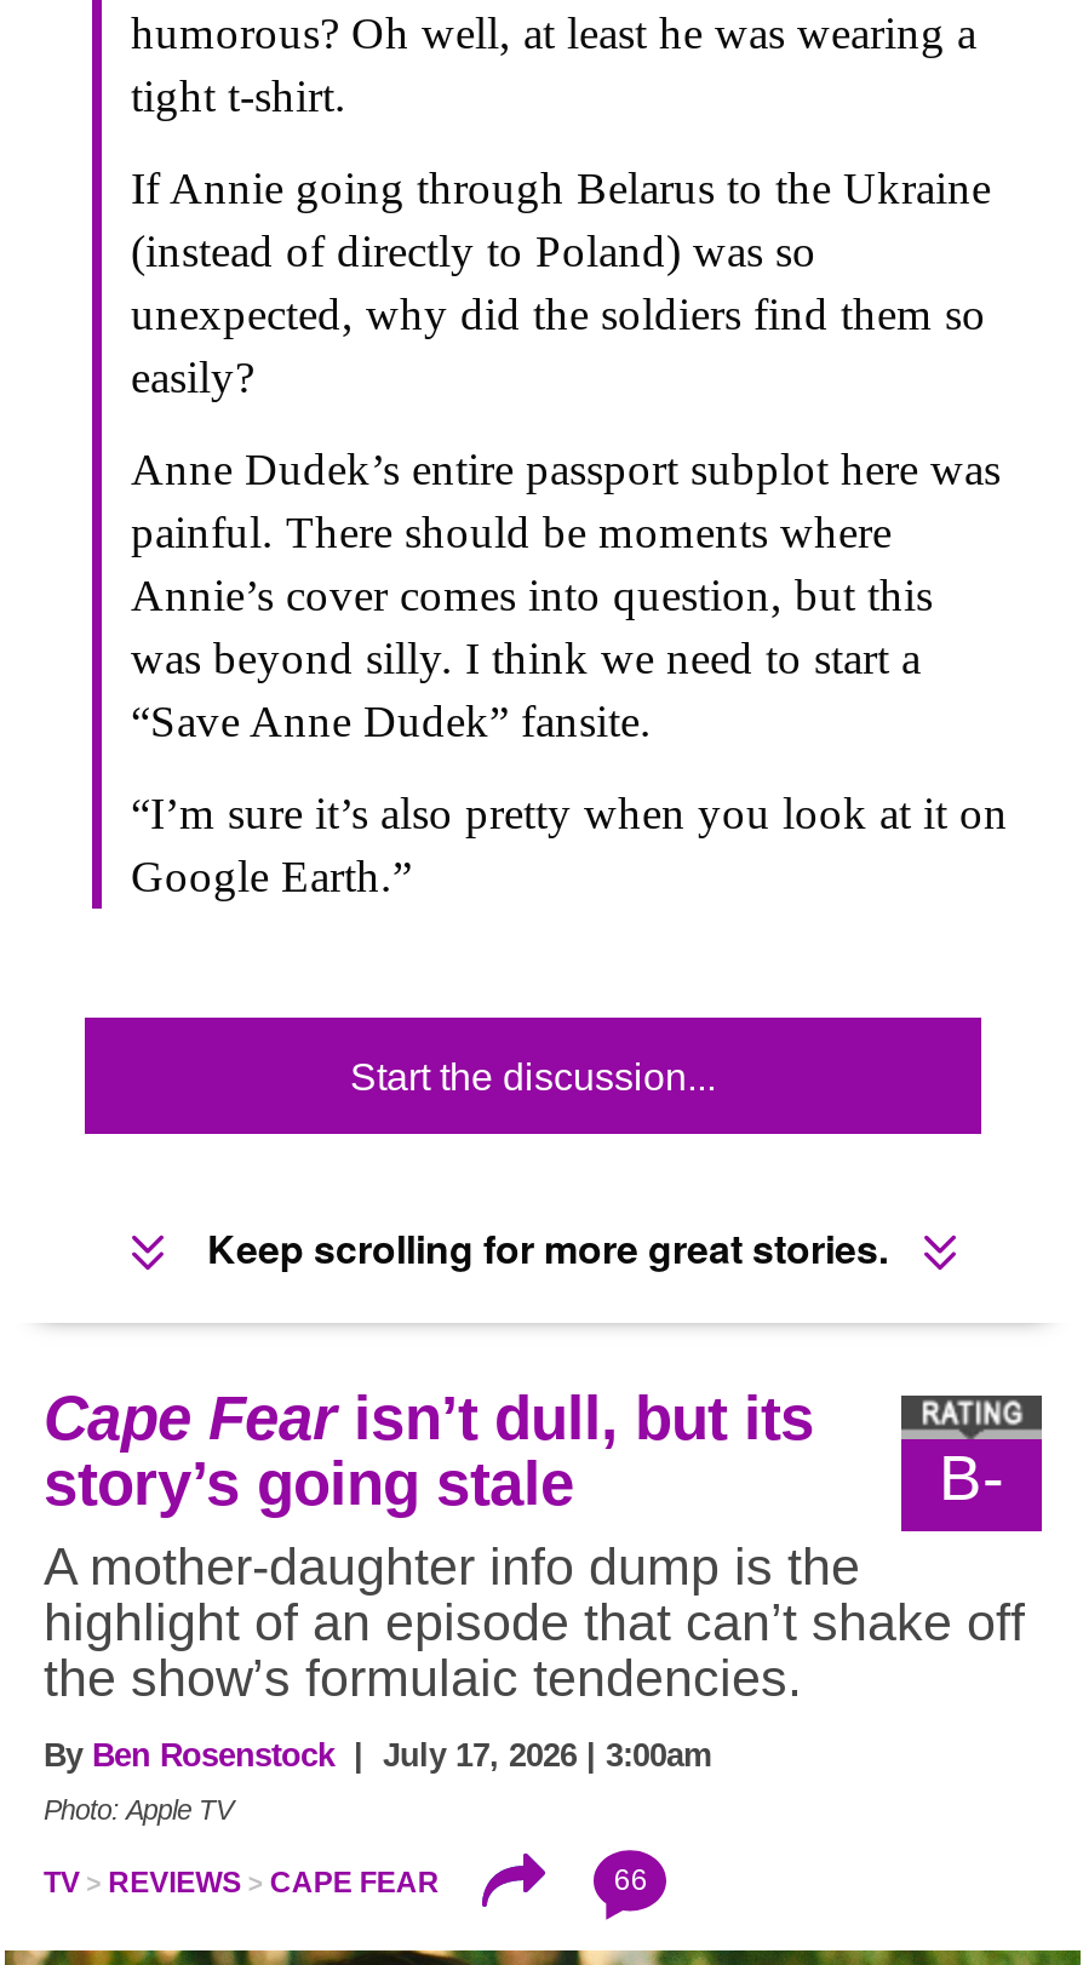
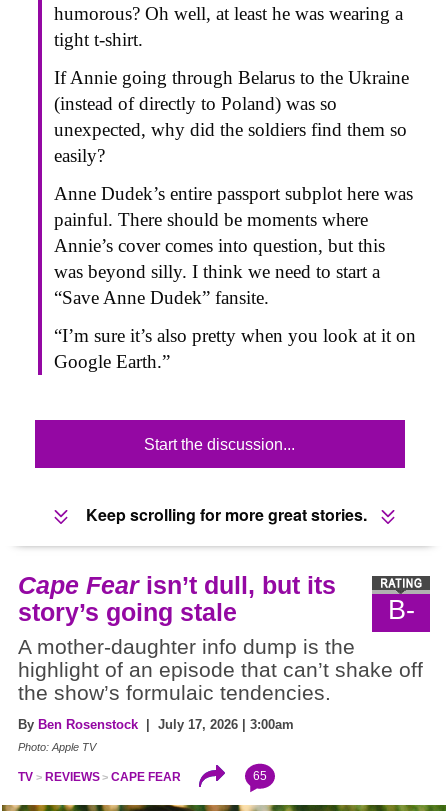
[614,1863,648,1897] 66 -> [253,769,267,783] 65

